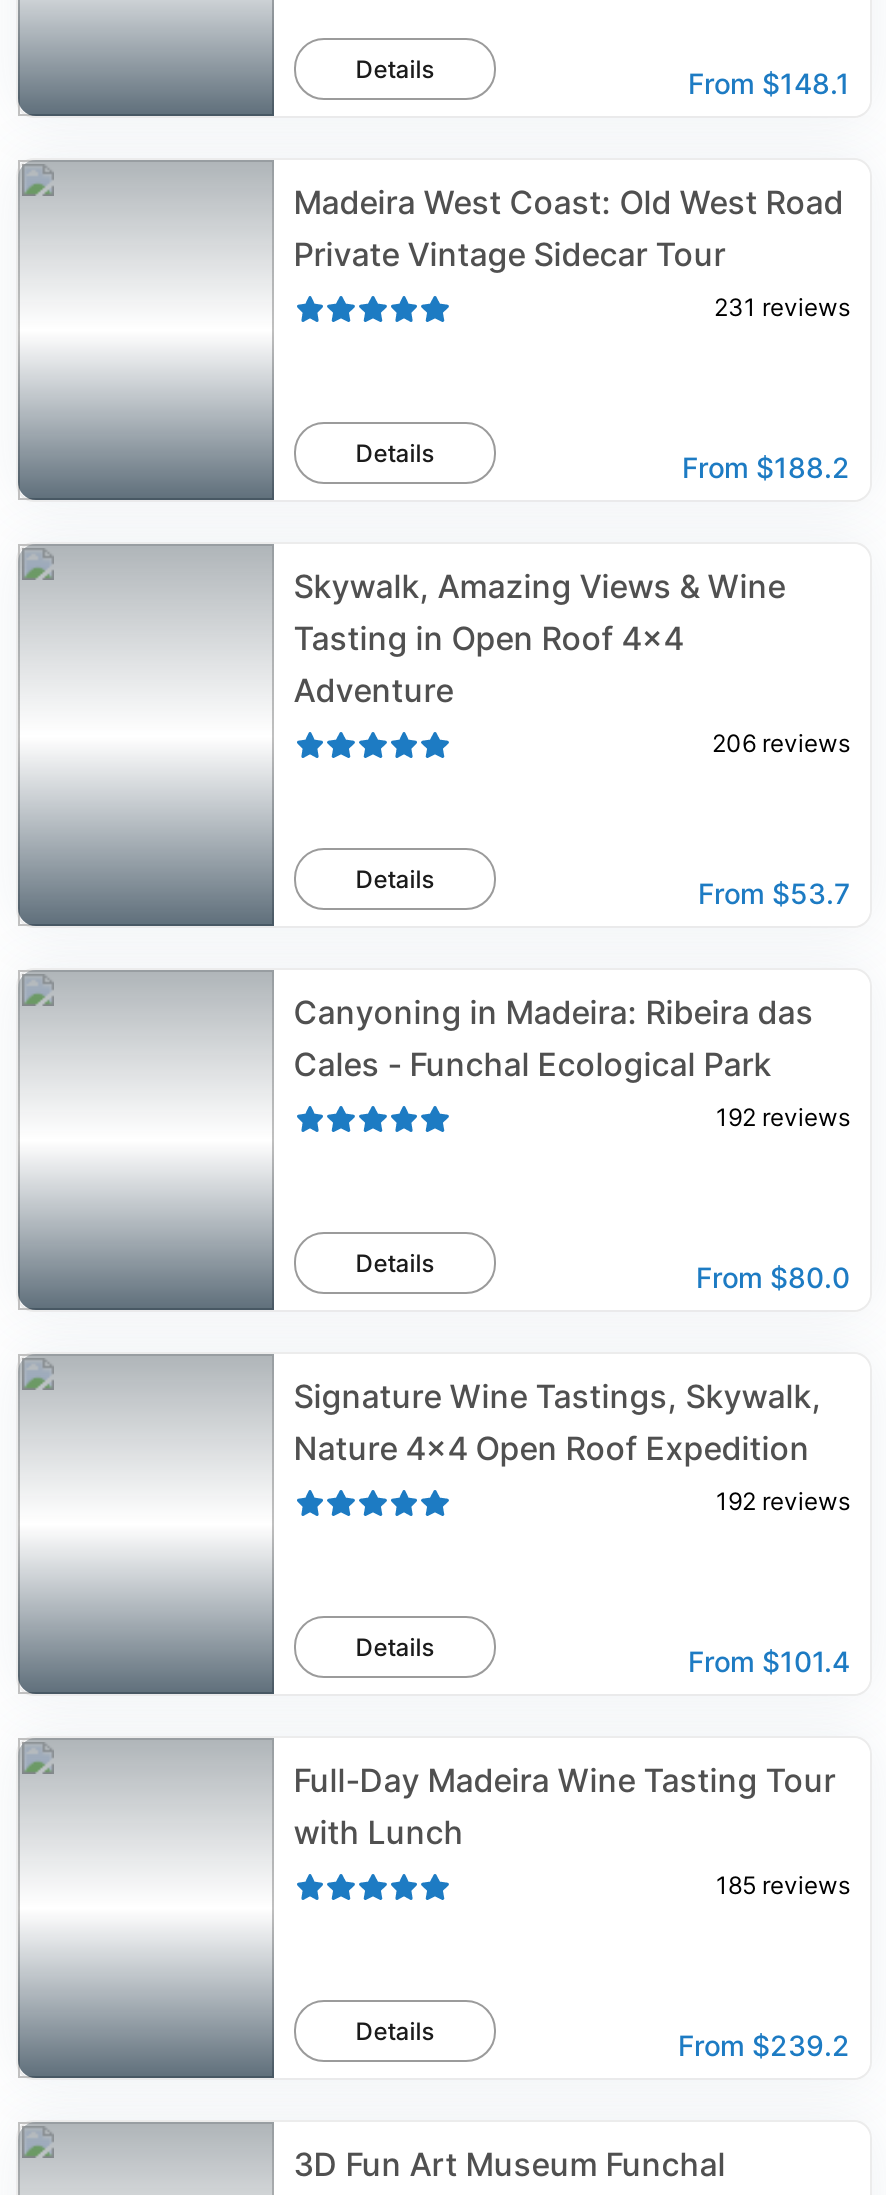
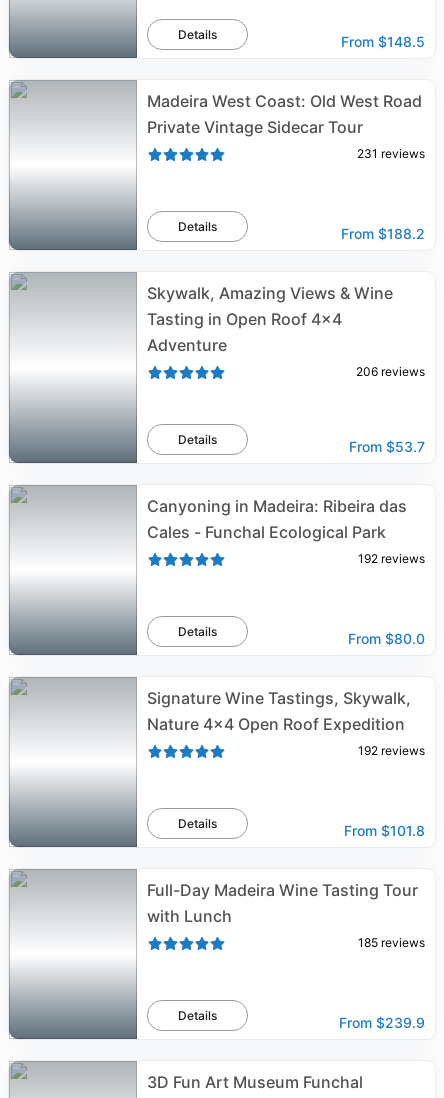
[688,66,850,100] From $148.1 -> [341,33,425,50] From $148.5
[688,1644,850,1678] From $101.4 -> [344,822,425,839] From $101.8
[678,2028,850,2062] From $239.2 -> [339,1014,425,1031] From $239.9

